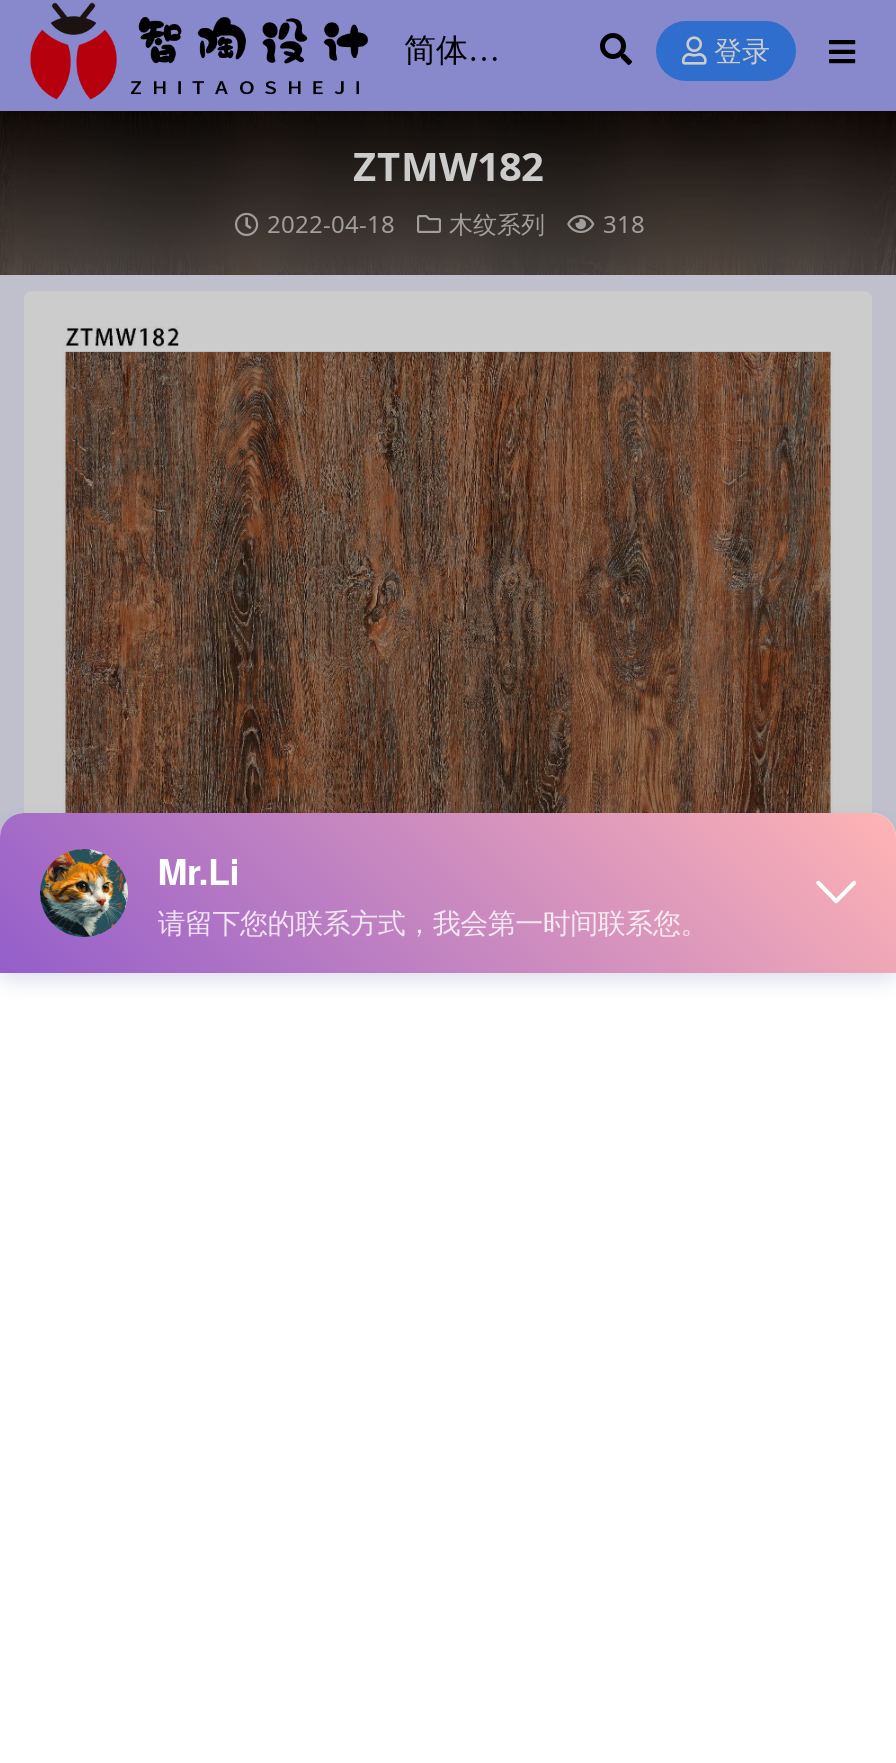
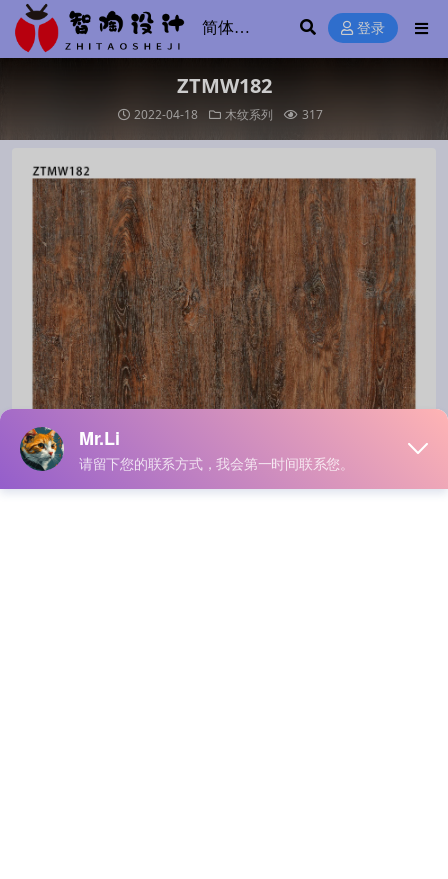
[267,207,645,241] 2022-04-18 木纹系列 318 -> [133,106,322,123] 2022-04-18 木纹系列 317

